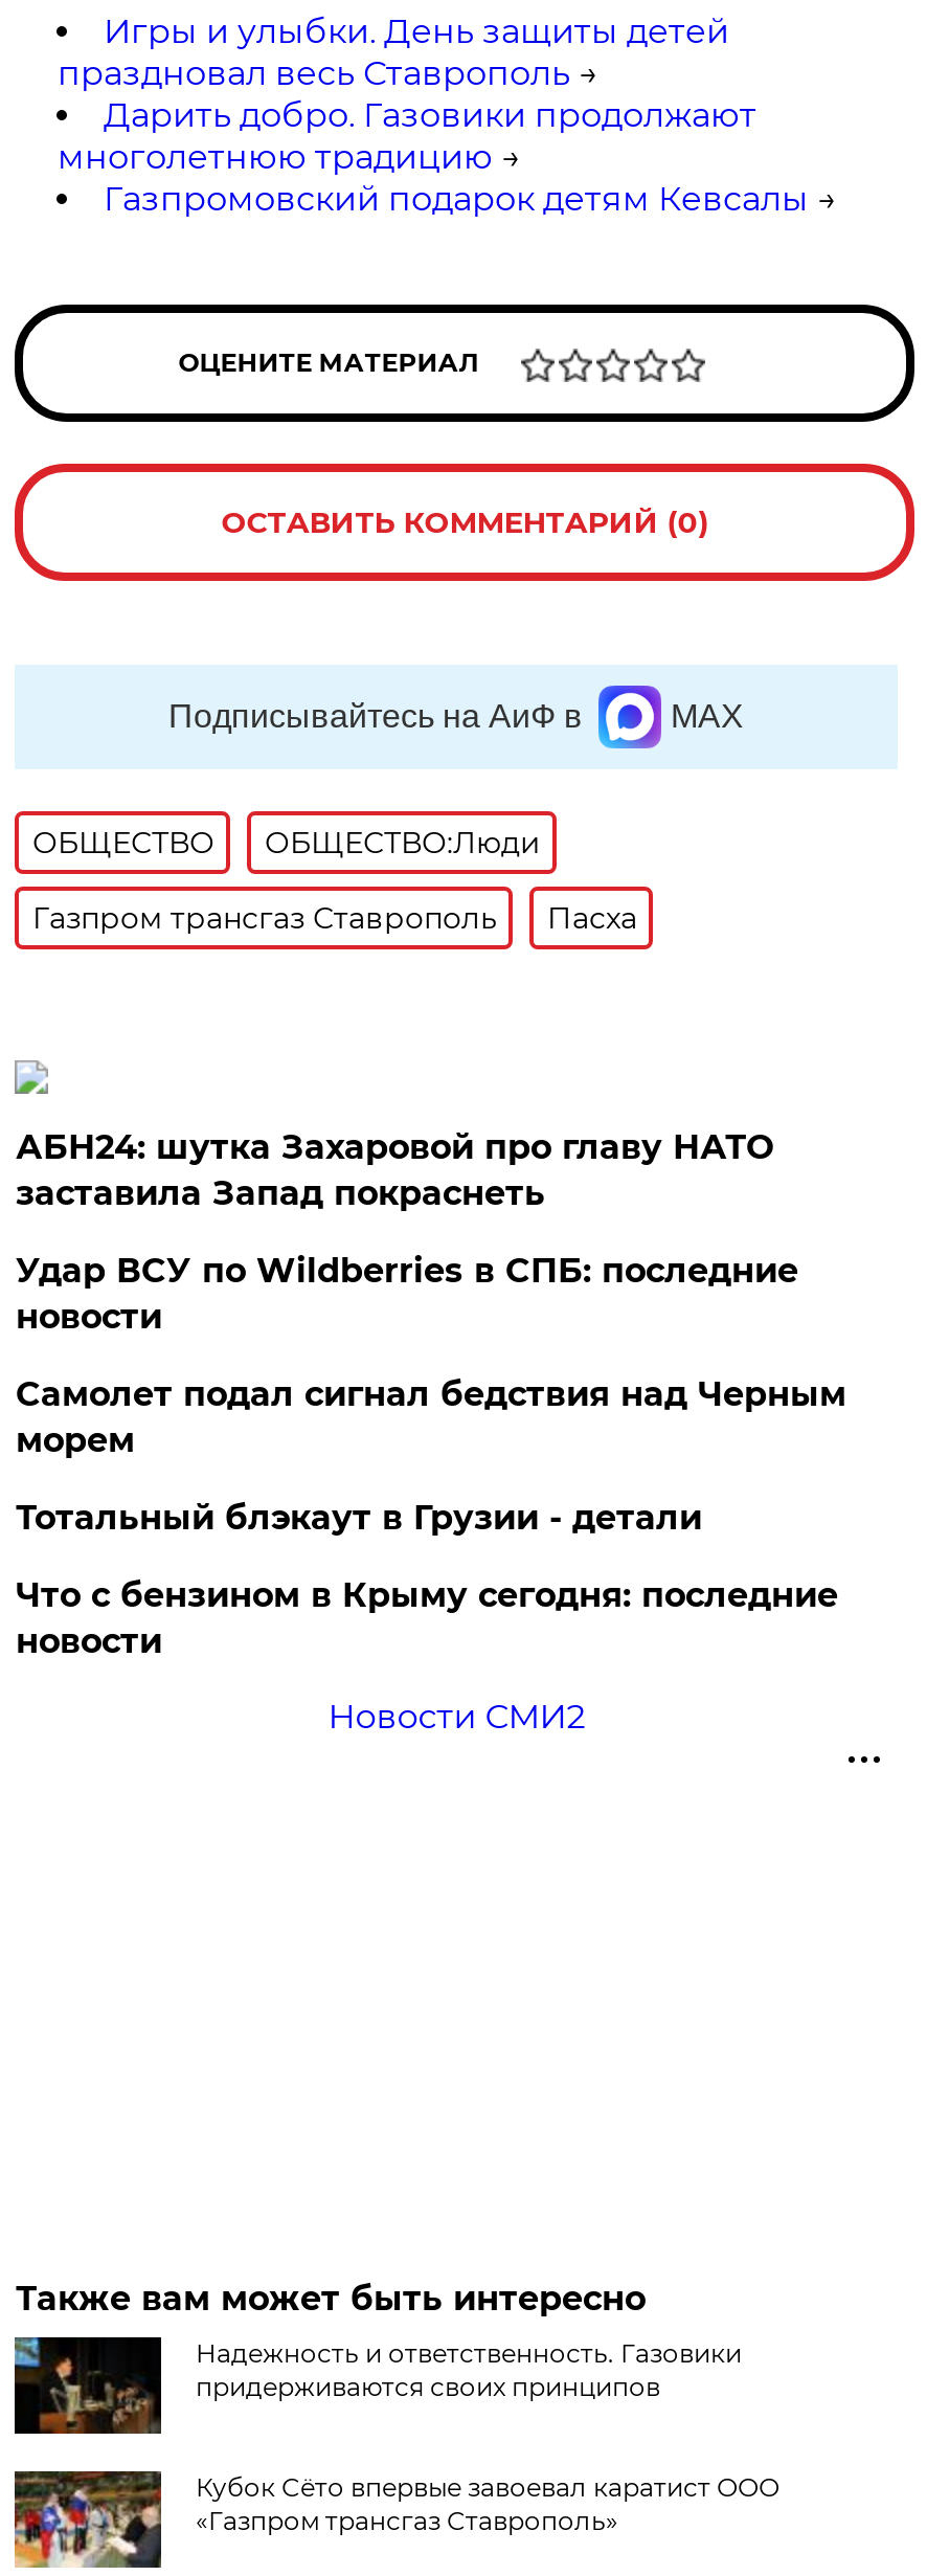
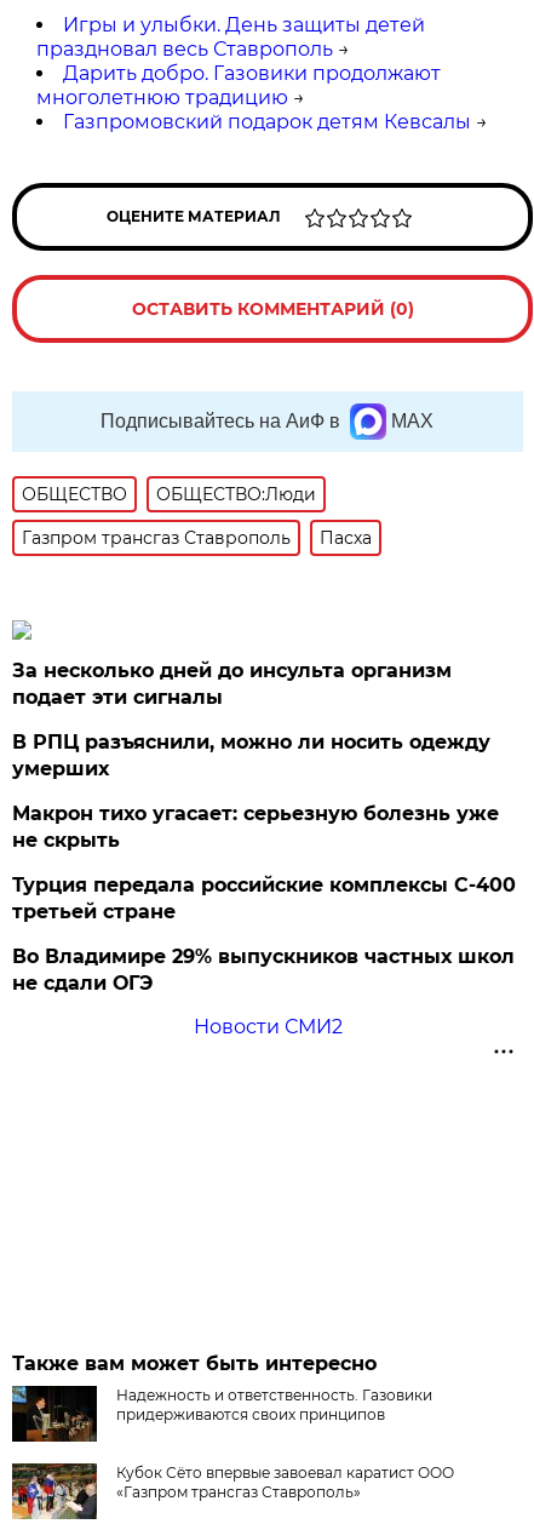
[15,1127,773,1213] АБН24: шутка Захаровой про главу НАТО | заставила Запад покраснеть -> [13,659,452,709] За несколько дней до инсульта организм | подает эти сигналы
[15,1251,798,1336] Удар ВСУ по Wildberries в СПБ: последние | новости -> [13,730,491,780] В РПЦ разъяснили, можно ли носить одежду | умерших
[15,1374,846,1460] Самолет подал сигнал бедствия над Черным | морем -> [13,802,499,852] Макрон тихо угасает: серьезную болезнь уже | не скрыть
[15,1498,702,1537] Тотальный блэкаут в Грузии - детали -> [13,873,516,923] Турция передала российские комплексы С-400 | третьей стране
[15,1575,838,1661] Что с бензином в Крыму сегодня: последние | новости -> [13,945,515,994] Во Владимире 29% выпускников частных школ | не сдали ОГЭ

